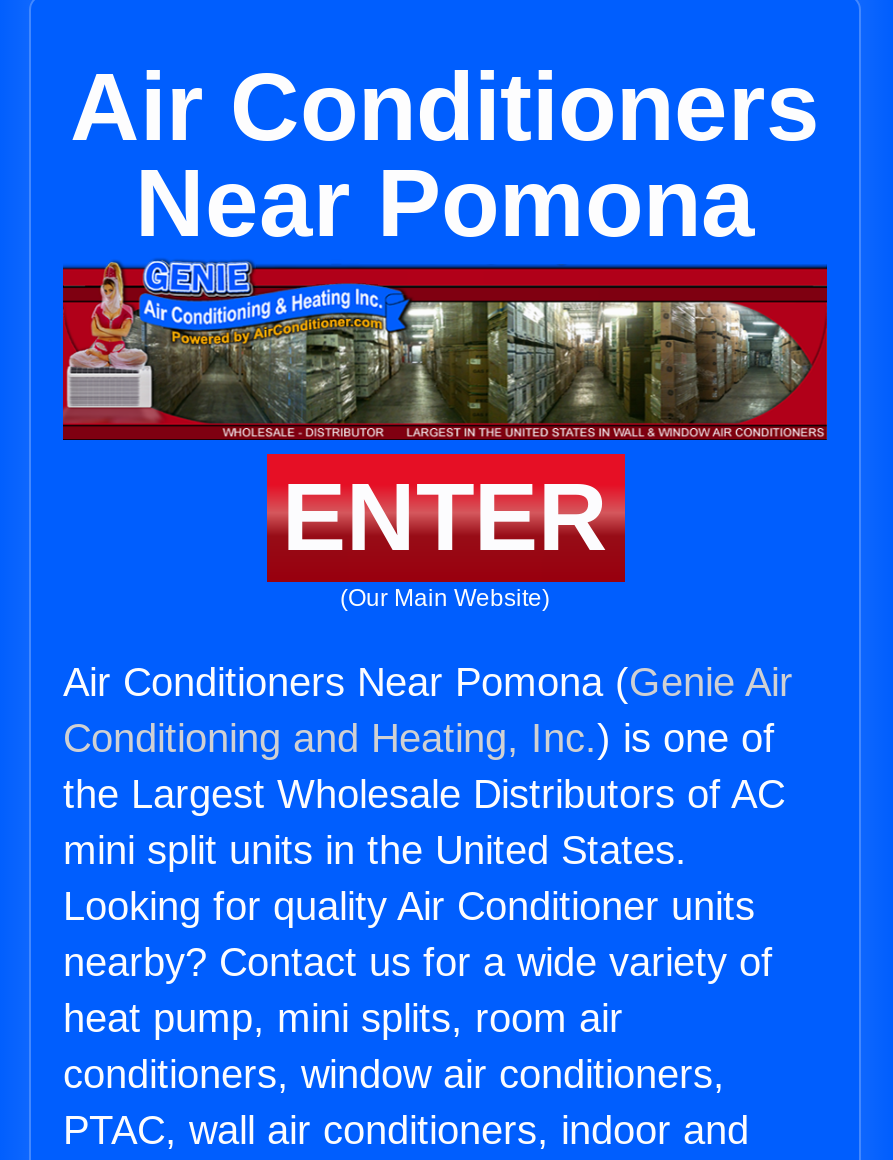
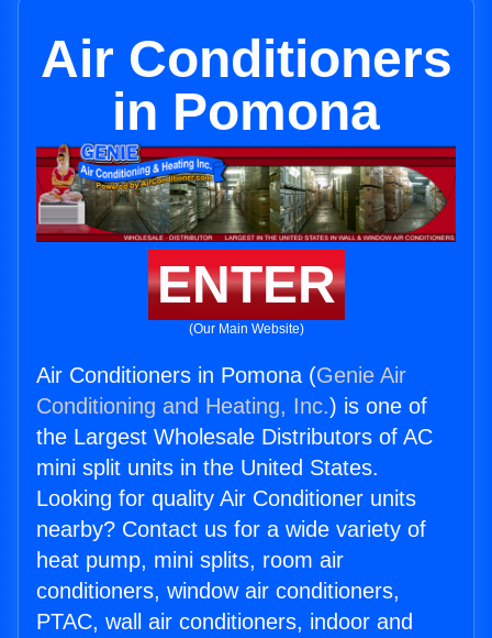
[135,150,755,256] Near Pomona -> [112,82,380,141] in Pomona
[63,660,793,704] Air Conditioners Near Pomona (Genie Air -> [36,363,406,387] Air Conditioners in Pomona (Genie Air

